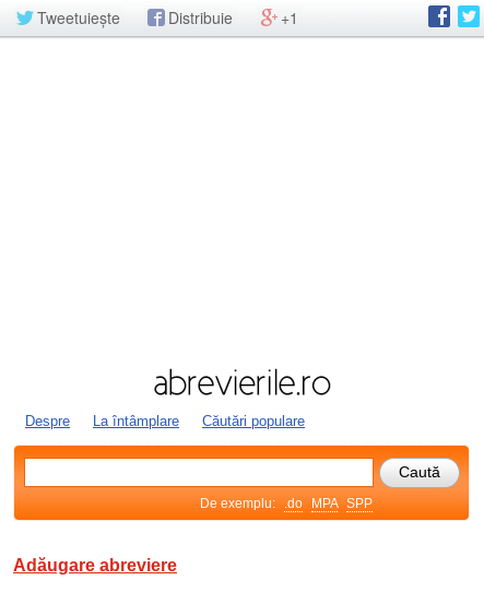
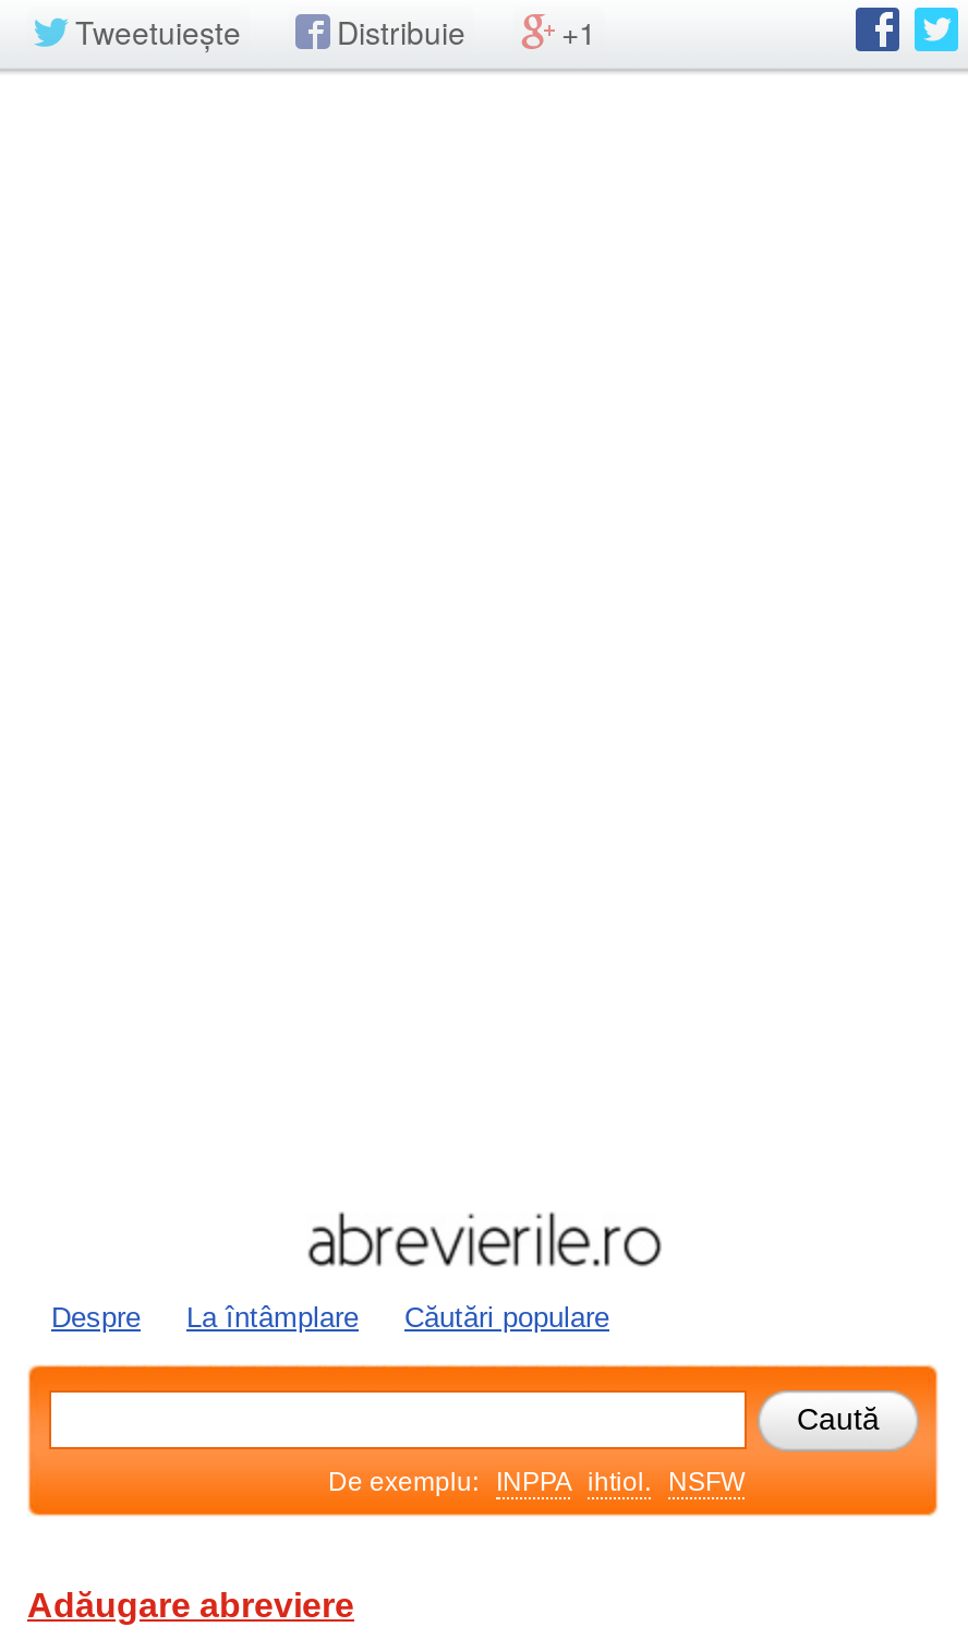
[200,496,373,511] De exemplu: .do MPA SPP -> [328,1467,745,1497] De exemplu: INPPA ihtiol. NSFW

